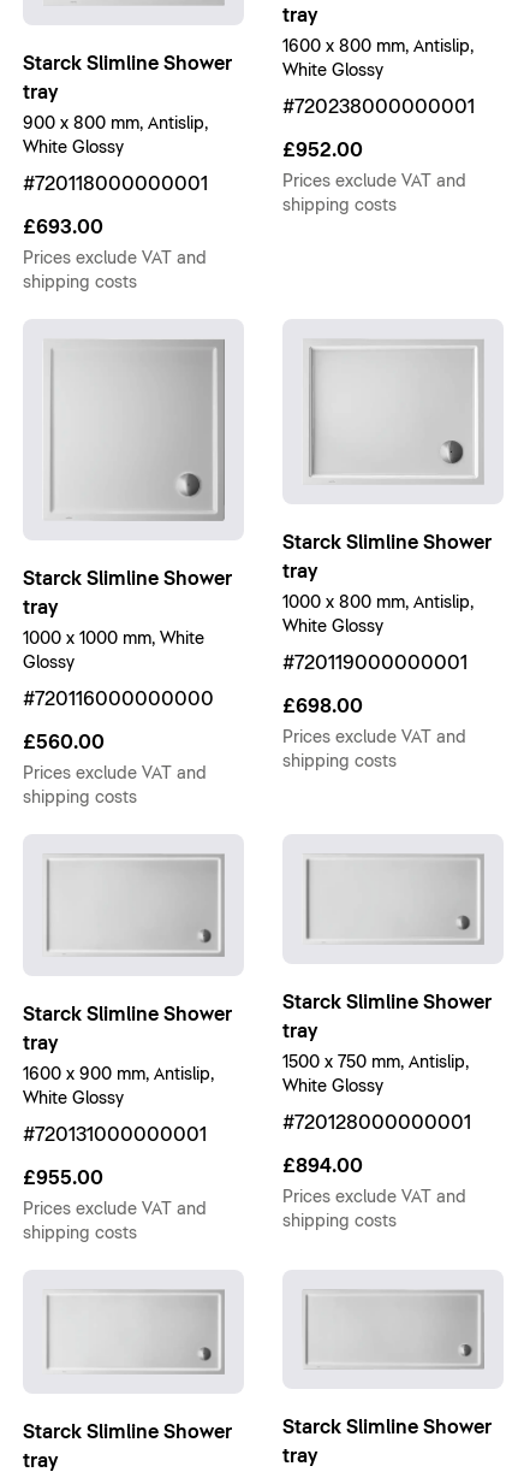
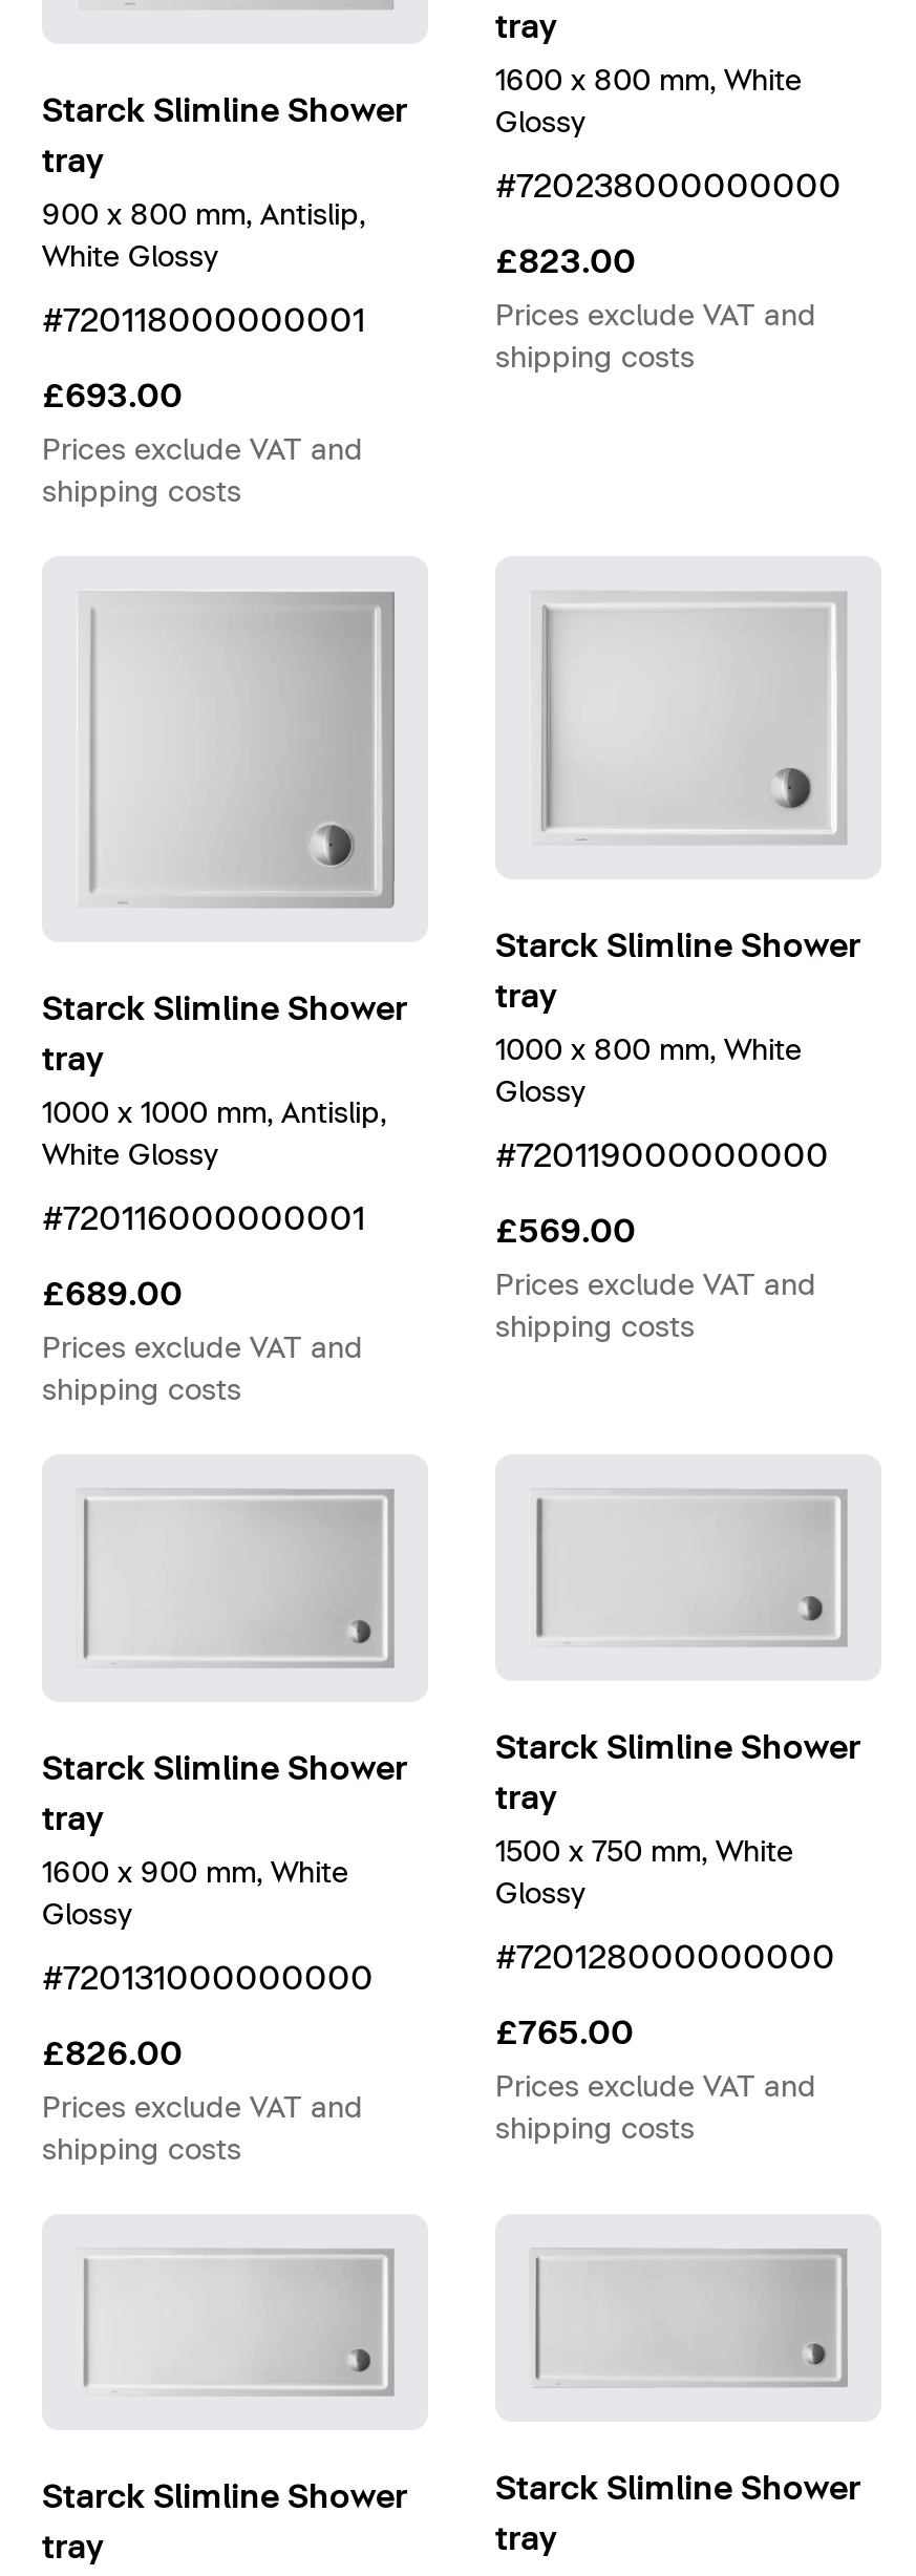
[282,39,474,80] 1600 x 800 mm, Antislip, | White Glossy -> [495,68,802,139] 1600 x 800 mm, White | Glossy
[282,98,475,117] #720238000000001 -> [495,170,842,204] #720238000000000
[282,141,363,160] £952.00 -> [495,246,636,280] £823.00
[282,594,474,635] 1000 x 800 mm, Antislip, | White Glossy -> [495,1036,802,1107] 1000 x 800 mm, White | Glossy
[23,631,204,672] 1000 x 1000 mm, White | Glossy -> [42,1100,386,1171] 1000 x 1000 mm, Antislip, | White Glossy
[282,653,468,672] #720119000000001 -> [495,1139,829,1172] #720119000000000
[23,690,214,709] #720116000000000 -> [42,1203,365,1236] #720116000000001
[282,696,363,716] £698.00 -> [495,1214,636,1248] £569.00
[23,733,105,752] £560.00 -> [42,1278,183,1312] £689.00
[282,1055,469,1096] 1500 x 750 mm, Antislip, | White Glossy -> [495,1839,793,1911] 1500 x 750 mm, White | Glossy
[23,1066,214,1107] 1600 x 900 mm, Antislip, | White Glossy -> [42,1859,348,1930] 1600 x 900 mm, White | Glossy
[282,1114,471,1133] #720128000000001 -> [495,1942,835,1976] #720128000000000
[23,1125,207,1144] #720131000000001 -> [42,1962,374,1995] #720131000000000
[282,1157,363,1176] £894.00 -> [495,2018,634,2051] £765.00
[23,1168,103,1188] £955.00 -> [42,2037,183,2071] £826.00

